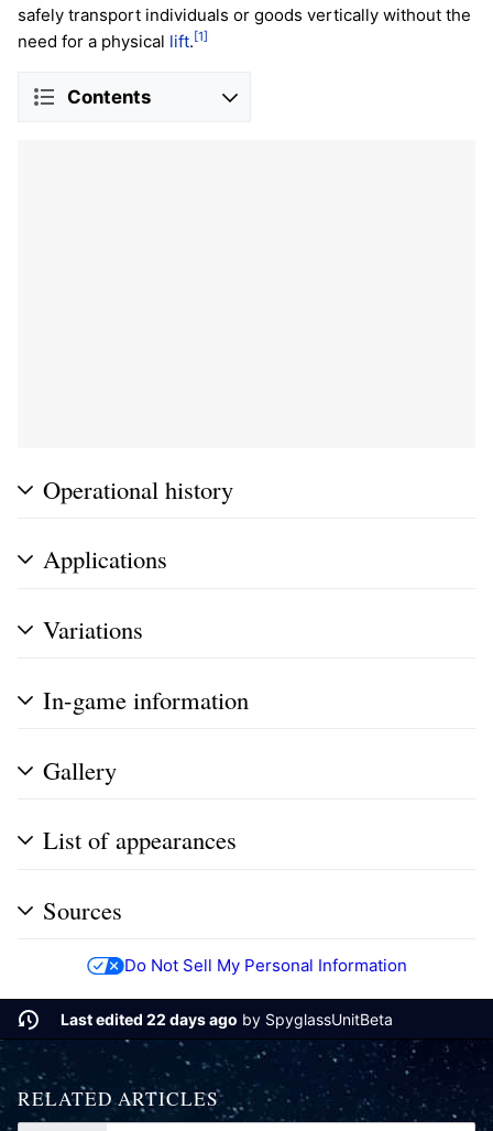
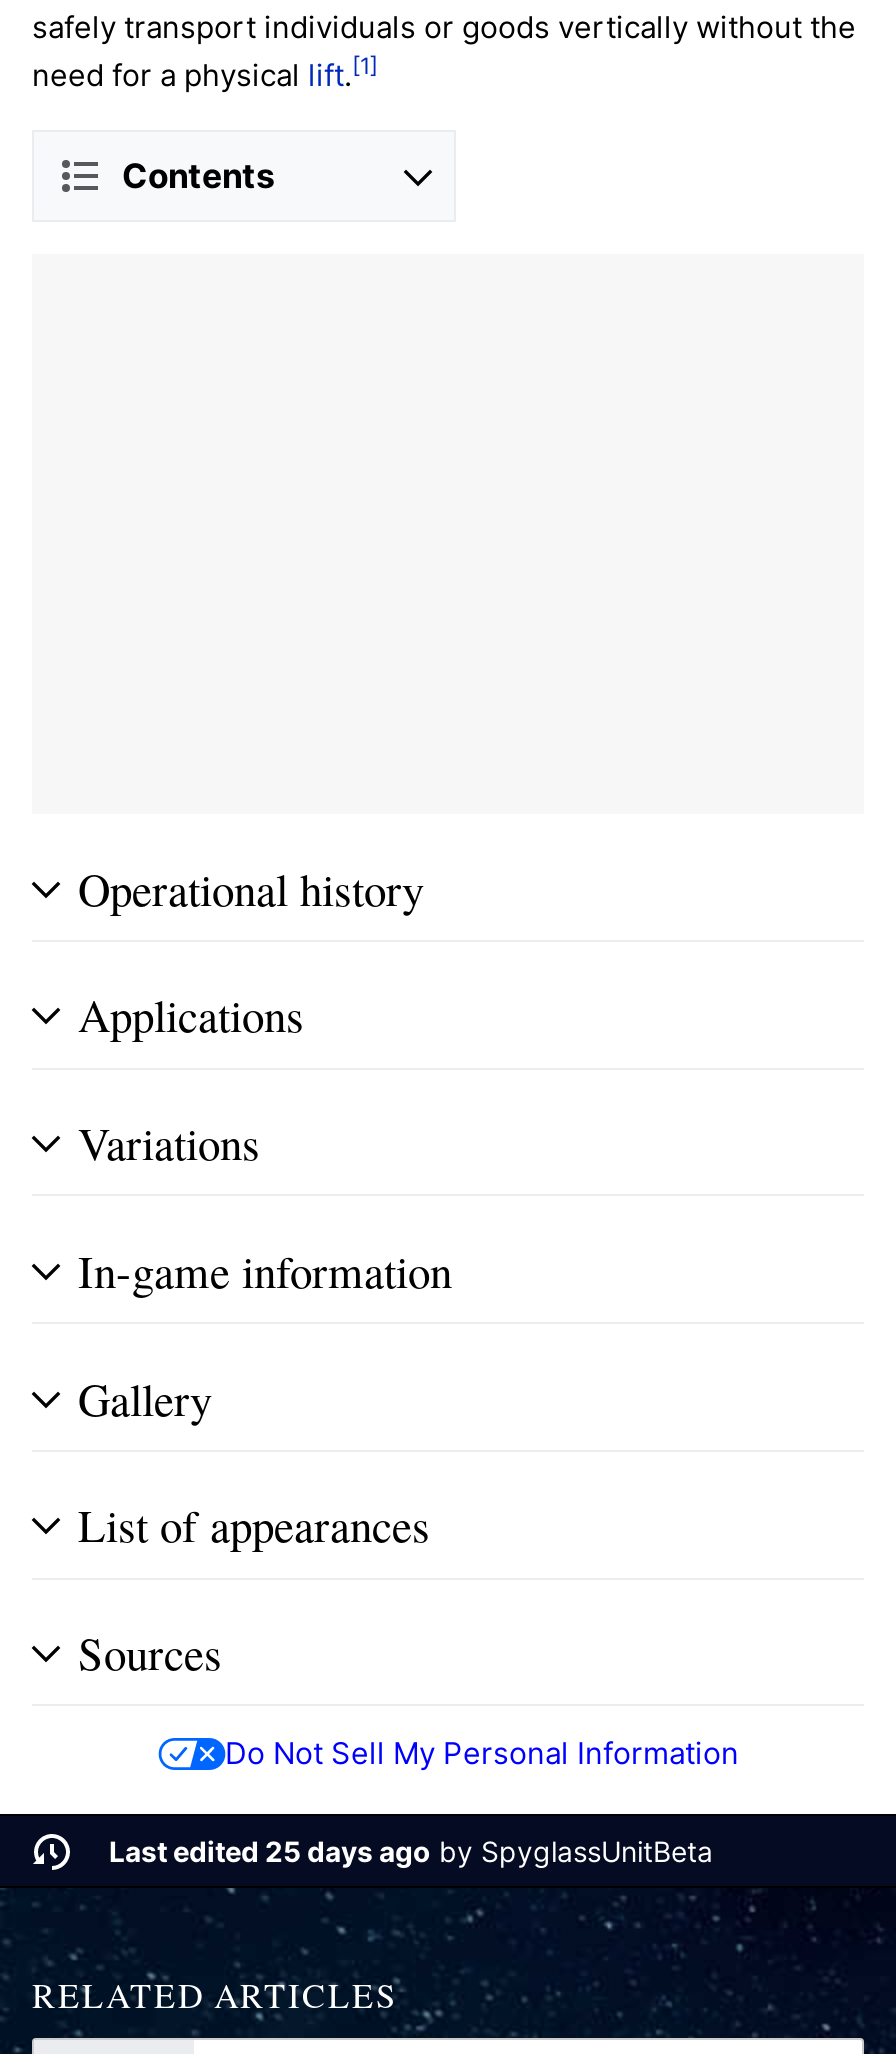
[60,1010,392,1029] Last edited 22 days ago by SpyglassUnitBeta -> [109,1834,713,1868] Last edited 25 days ago by SpyglassUnitBeta

